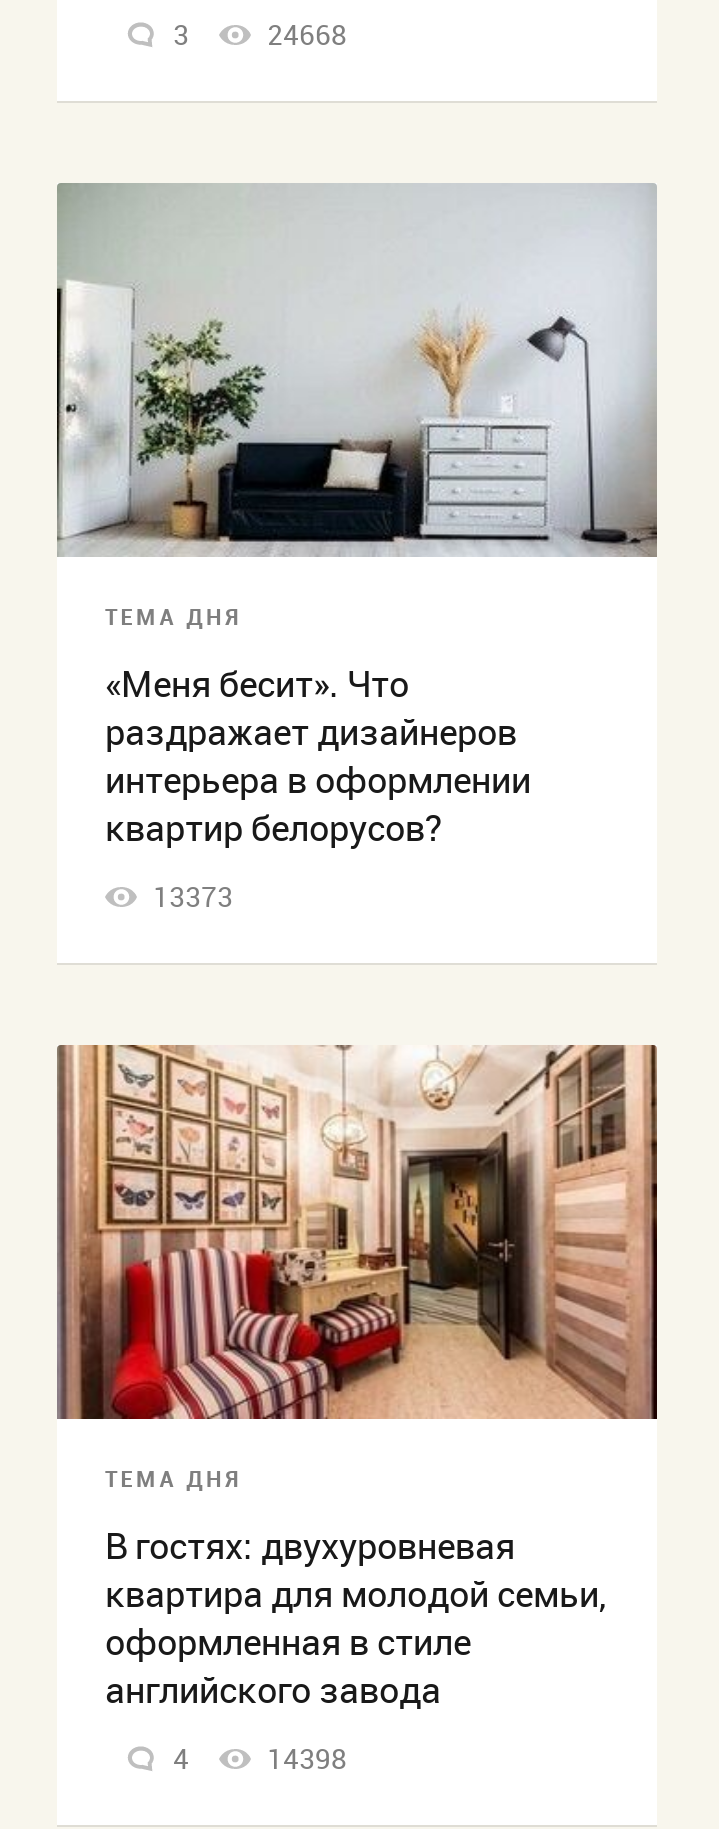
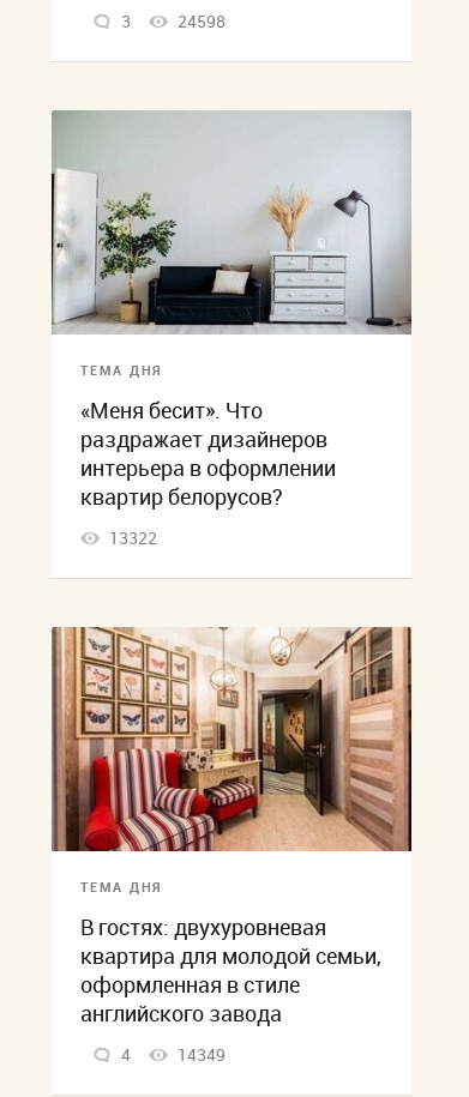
[267,19,347,51] 24668 -> [178,12,226,31] 24598
[153,881,233,913] 13373 -> [109,529,157,548] 13322
[267,1743,347,1775] 14398 -> [178,1045,226,1065] 14349

